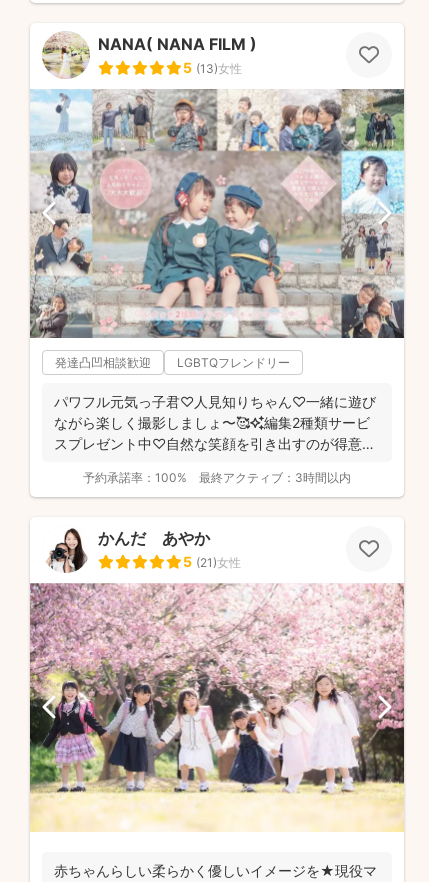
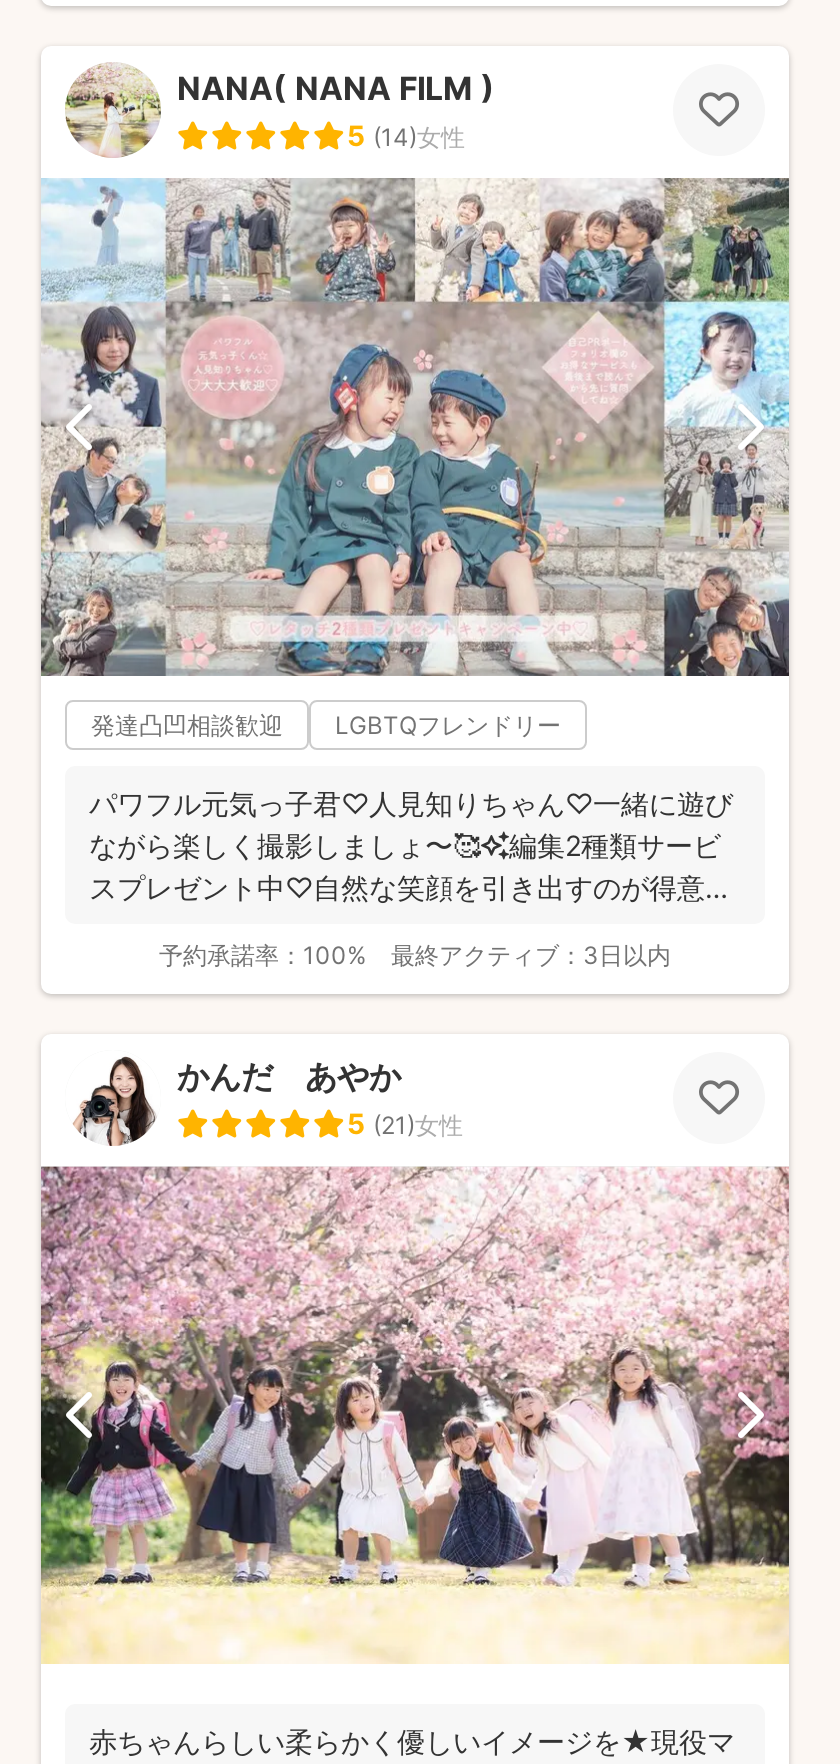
[183,59,242,76] 5 (13)女性 -> [347,117,465,151] 5 (14)女性
[199,470,351,485] 最終アクティブ：3時間以内 -> [391,940,671,970] 最終アクティブ：3日以内

